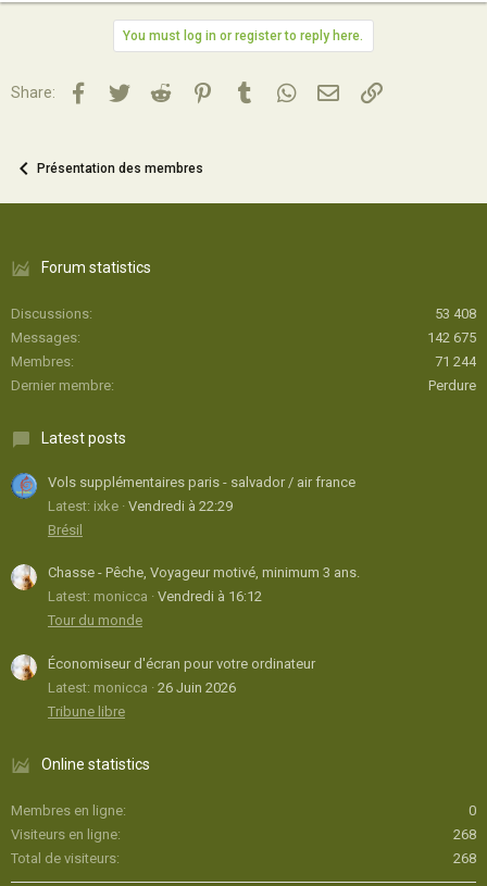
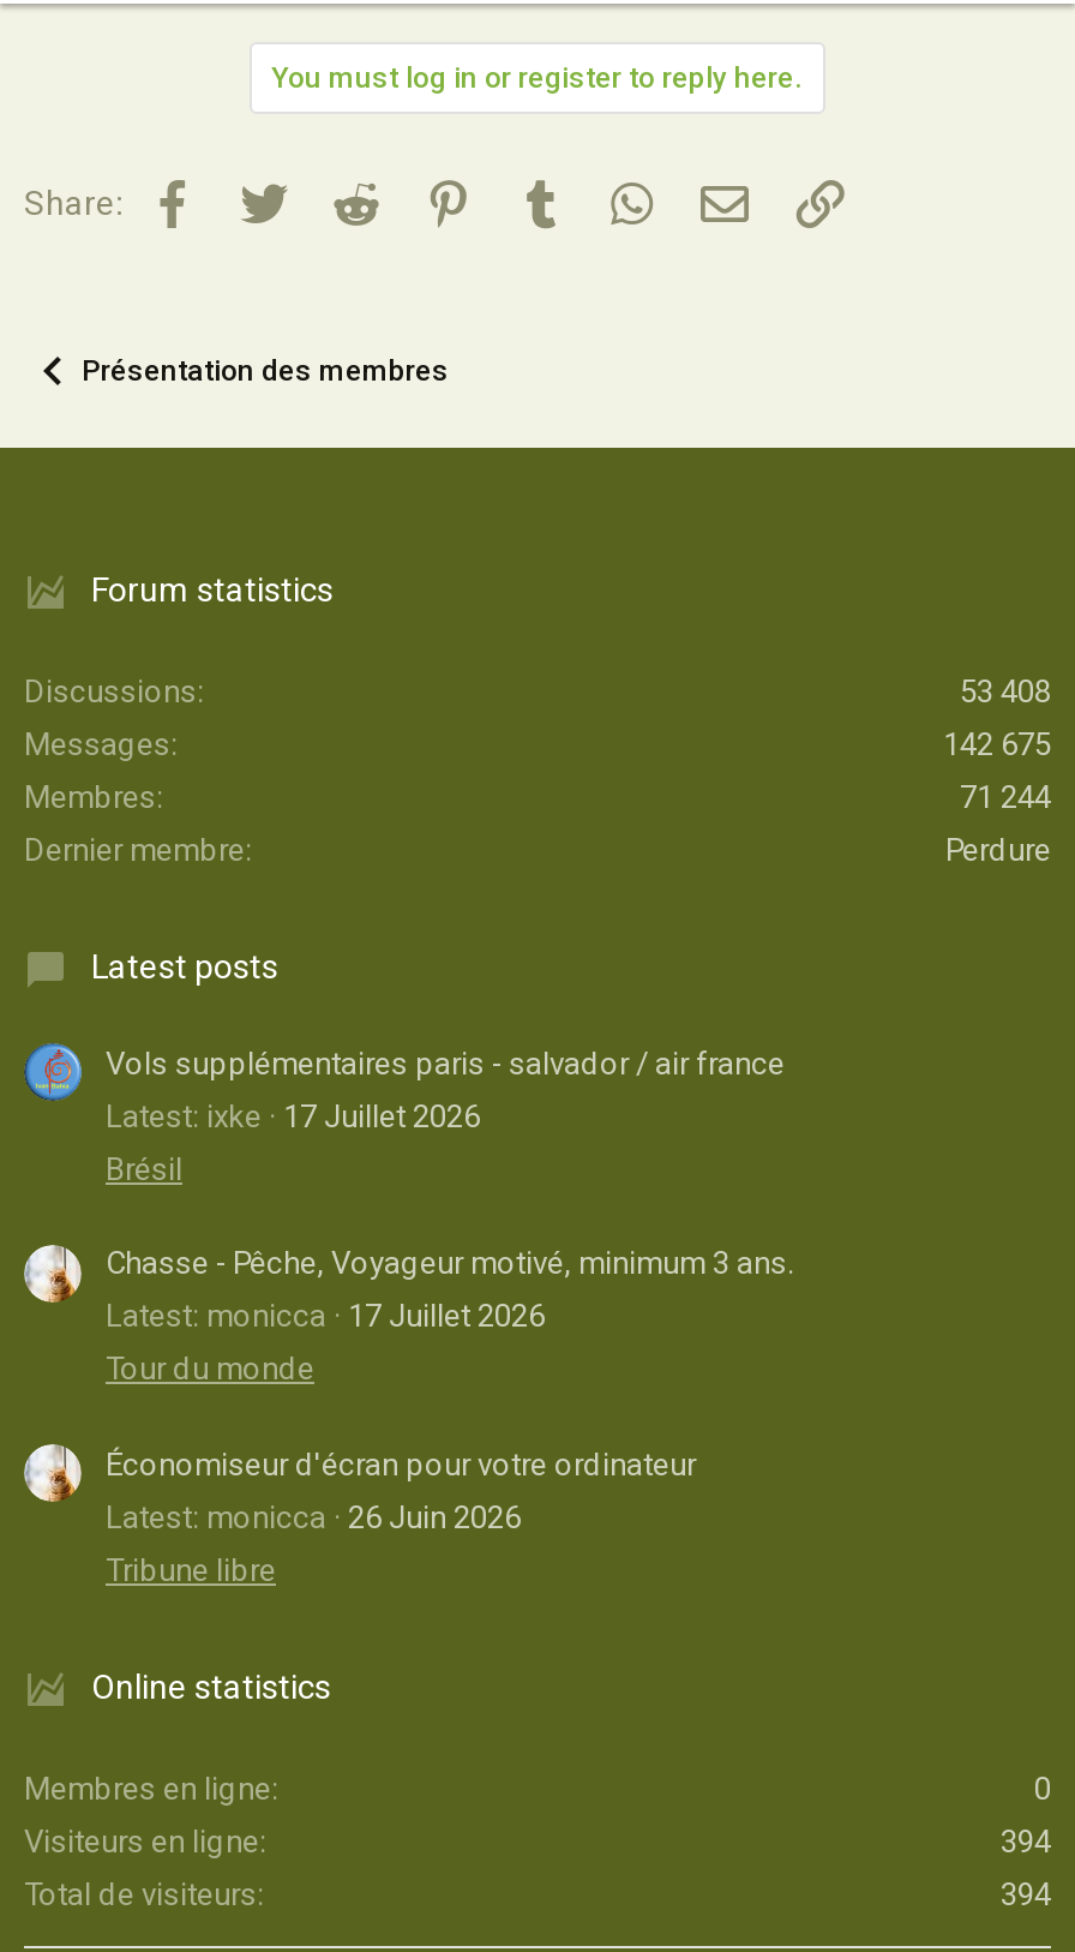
[48,498,233,514] Latest: ixke Vendredi à 22:29 -> [106,1098,480,1134] Latest: ixke 17 Juillet 2026
[48,588,262,605] Latest: monicca Vendredi à 16:12 -> [106,1298,545,1334] Latest: monicca 17 Juillet 2026
[453,826,476,843] 268 -> [1001,1824,1051,1860] 394
[453,850,476,866] 268 -> [1001,1876,1051,1912] 394

